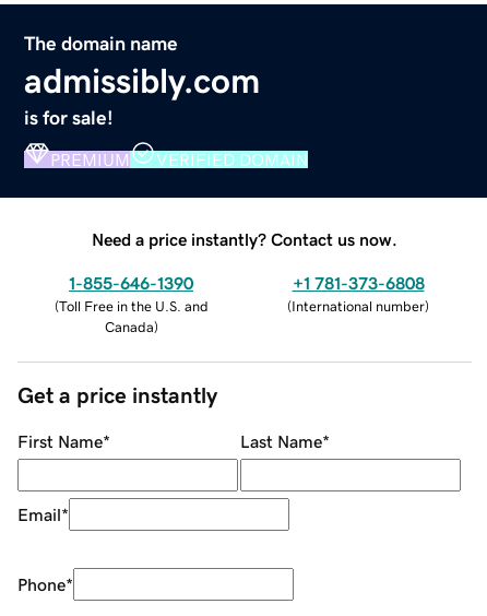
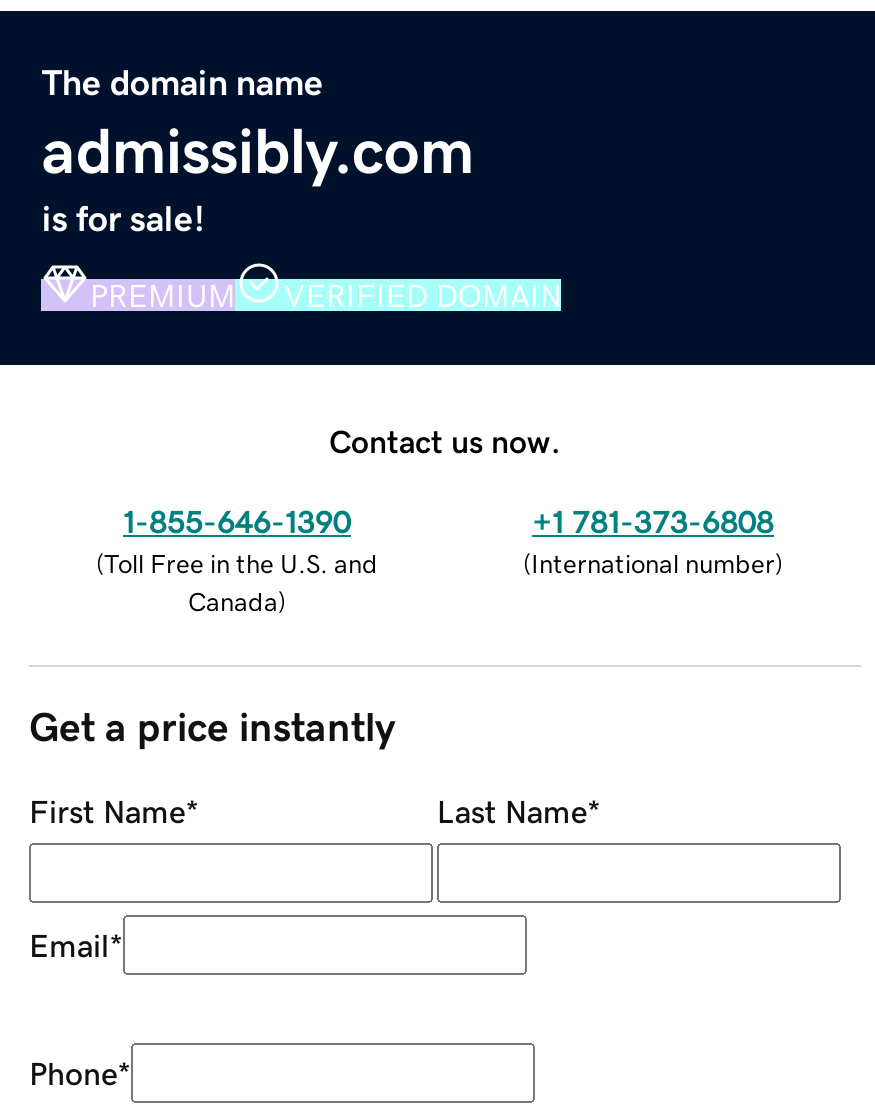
[92,230,397,247] Need a price instantly? Contact us now. -> [329,424,561,456] Contact us now.

